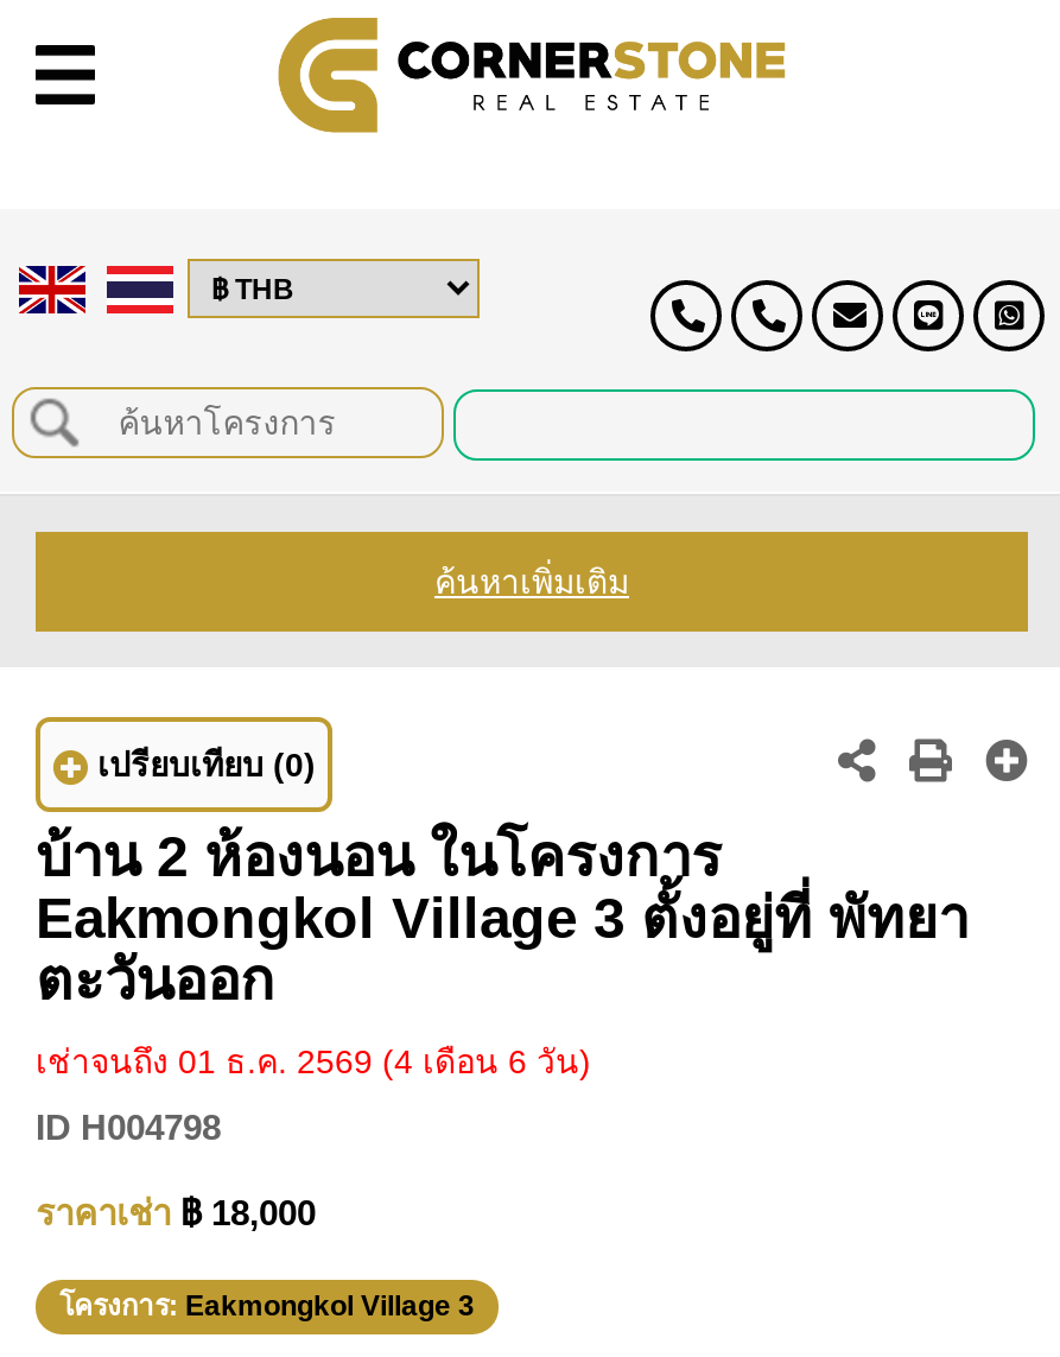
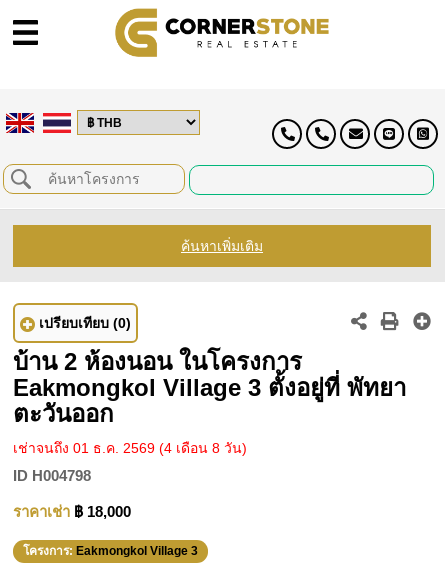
[36,1042,591,1080] เช่าจนถึง 01 ธ.ค. 2569 (4 เดือน 6 วัน) -> [13,440,247,456] เช่าจนถึง 01 ธ.ค. 2569 (4 เดือน 8 วัน)

